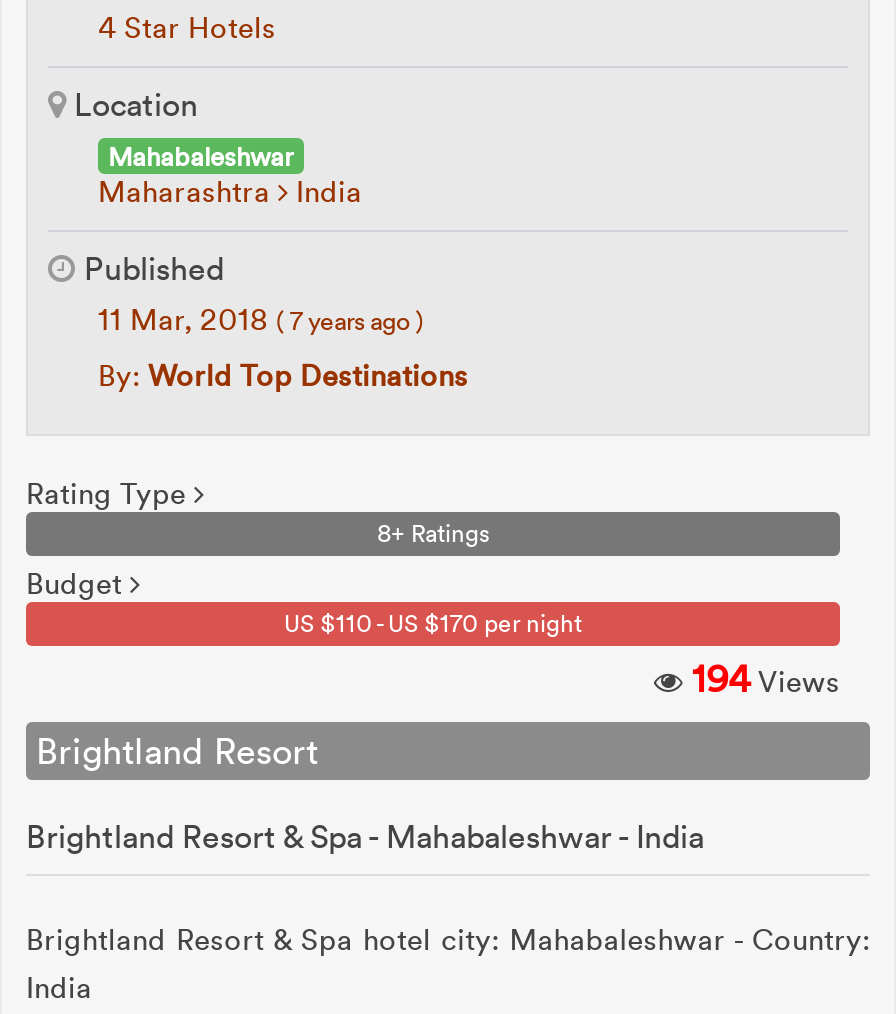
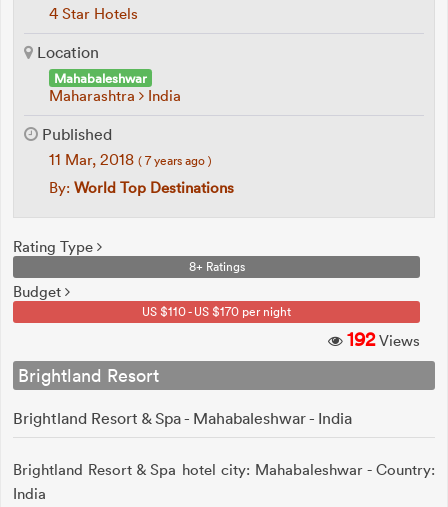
[692,655,840,701] 194Views -> [347,328,420,351] 192Views

